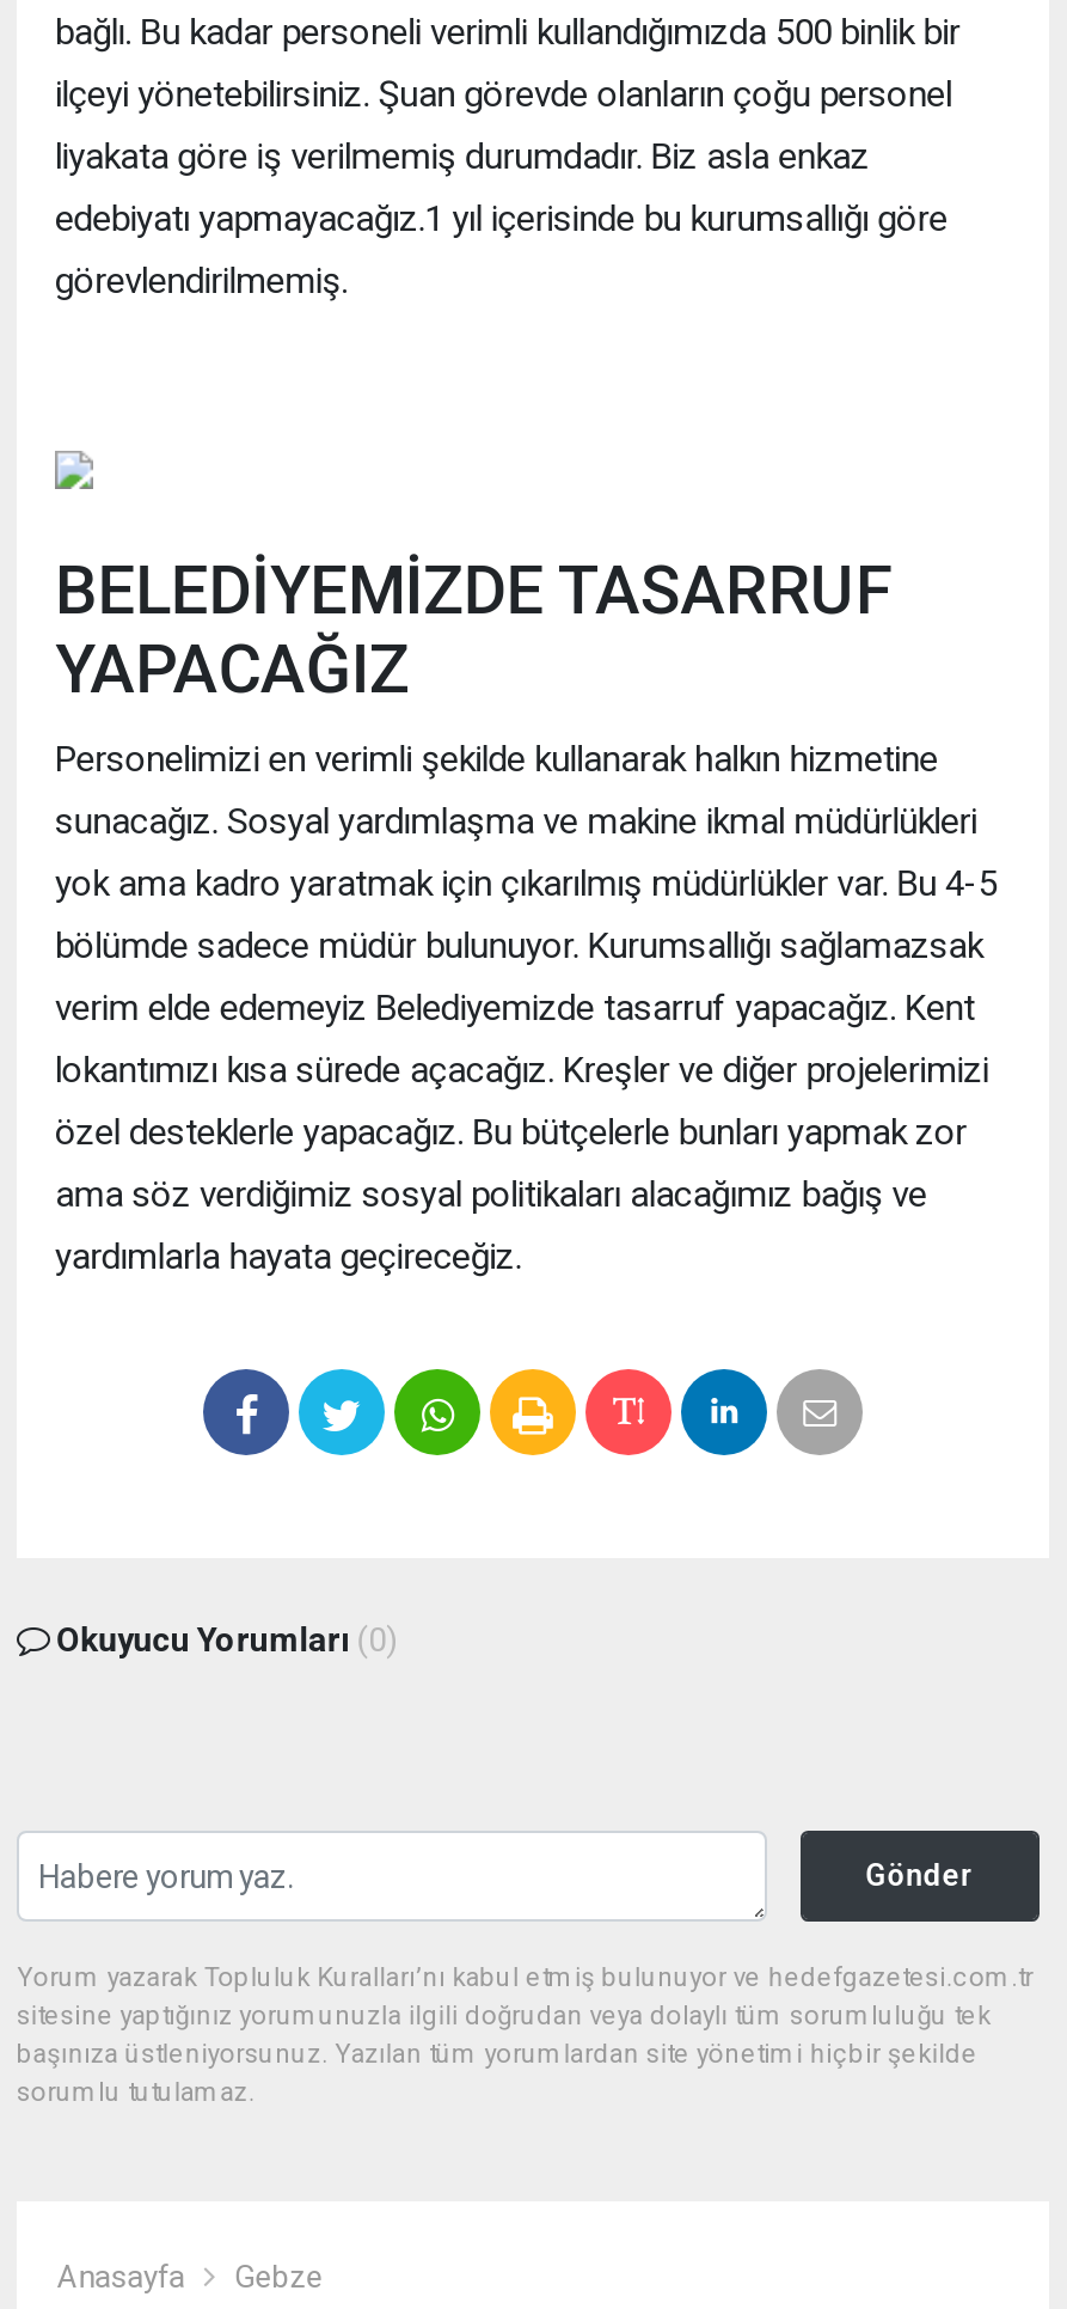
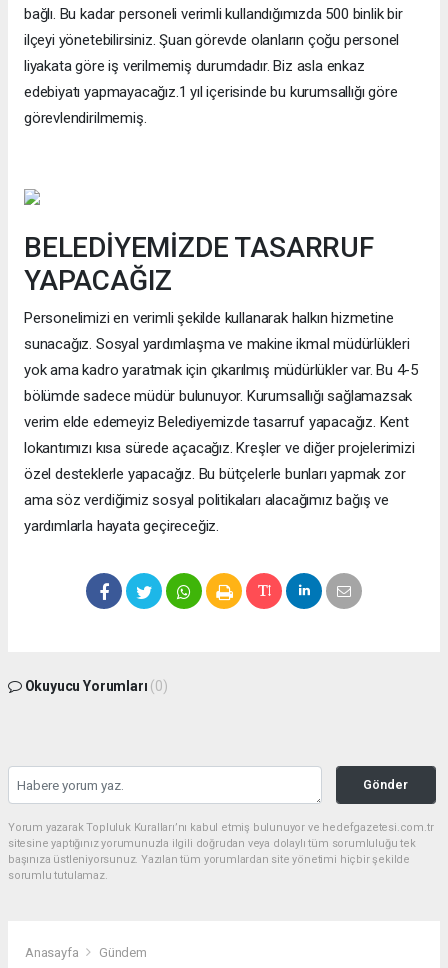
[234,2258,323,2294] Gebze -> [99,945,147,960] Gündem

